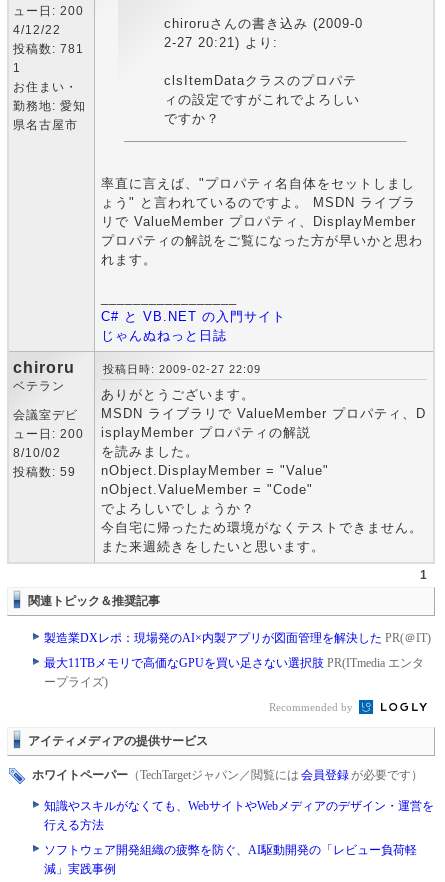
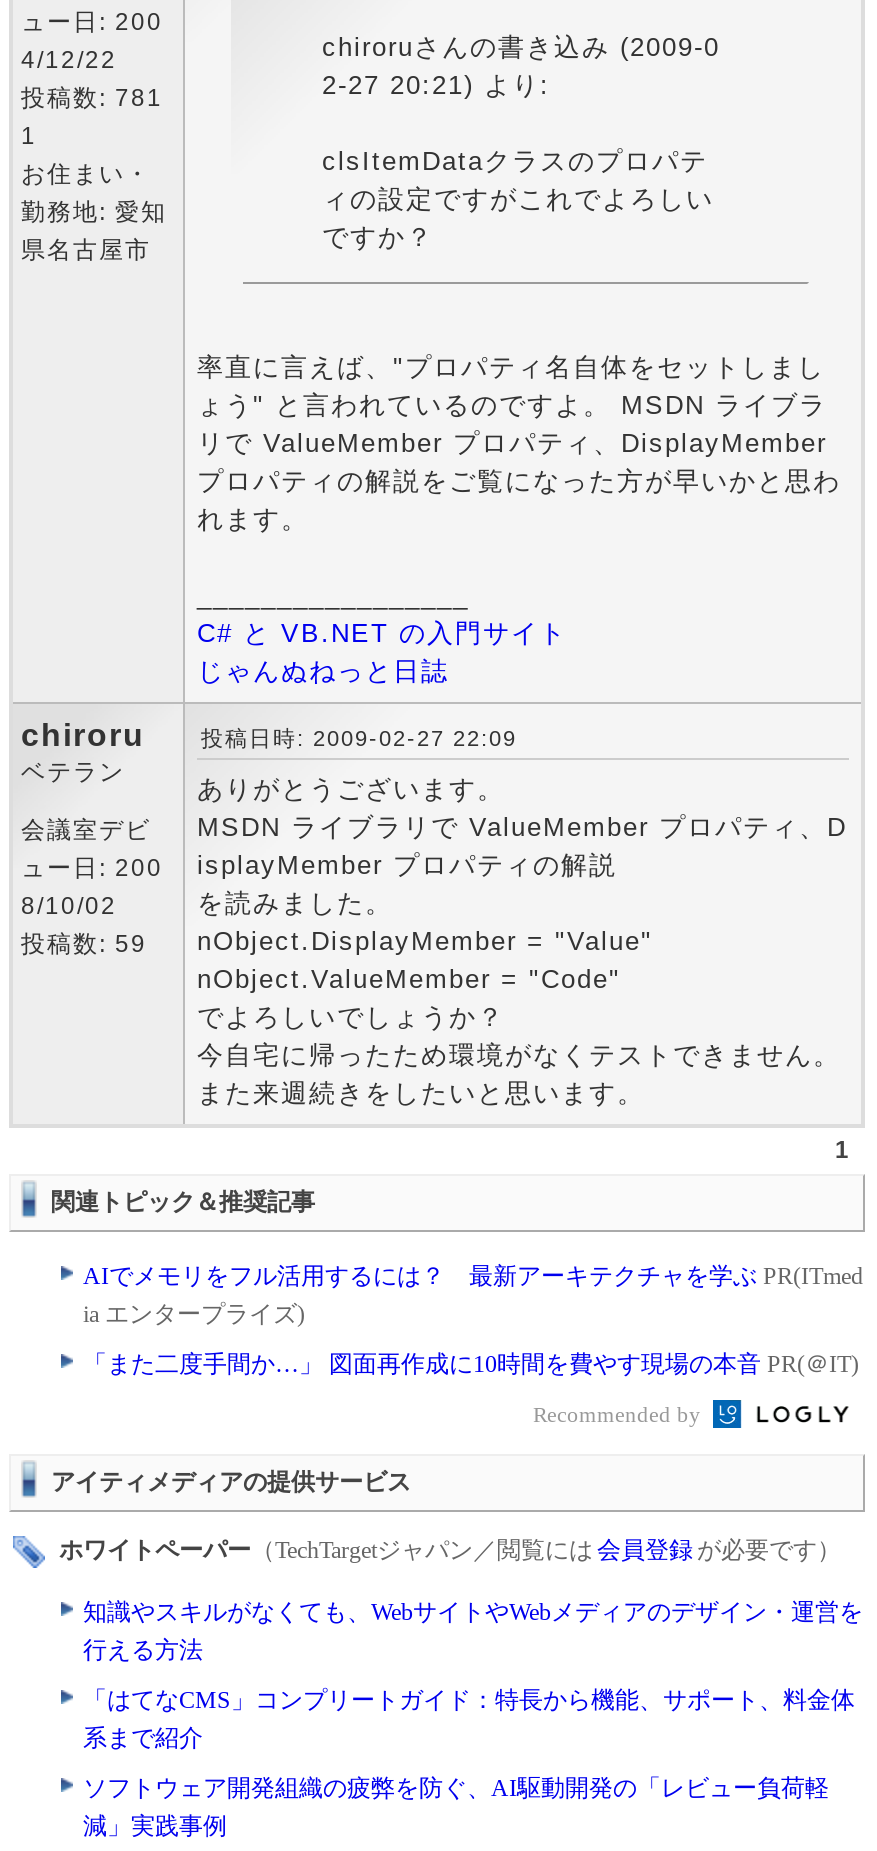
[44,631,431,645] 製造業DXレポ：現場発のAI×内製アプリが図面管理を解決したPR(＠IT) -> [83,1262,863,1328] AIでメモリをフル活用するには？ 最新アーキテクチャを学ぶPR(ITmed | ia エンタープライズ)
[44,656,424,689] 最大11TBメモリで高価なGPUを買い足さない選択肢PR(ITmedia エンタ | ープライズ) -> [83,1350,859,1378] 「また二度手間か…」 図面再作成に10時間を費やす現場の本音PR(＠IT)
none -> [83,1686,855,1752] 「はてなCMS」コンプリートガイド：特長から機能、サポート、料金体 | 系まで紹介

